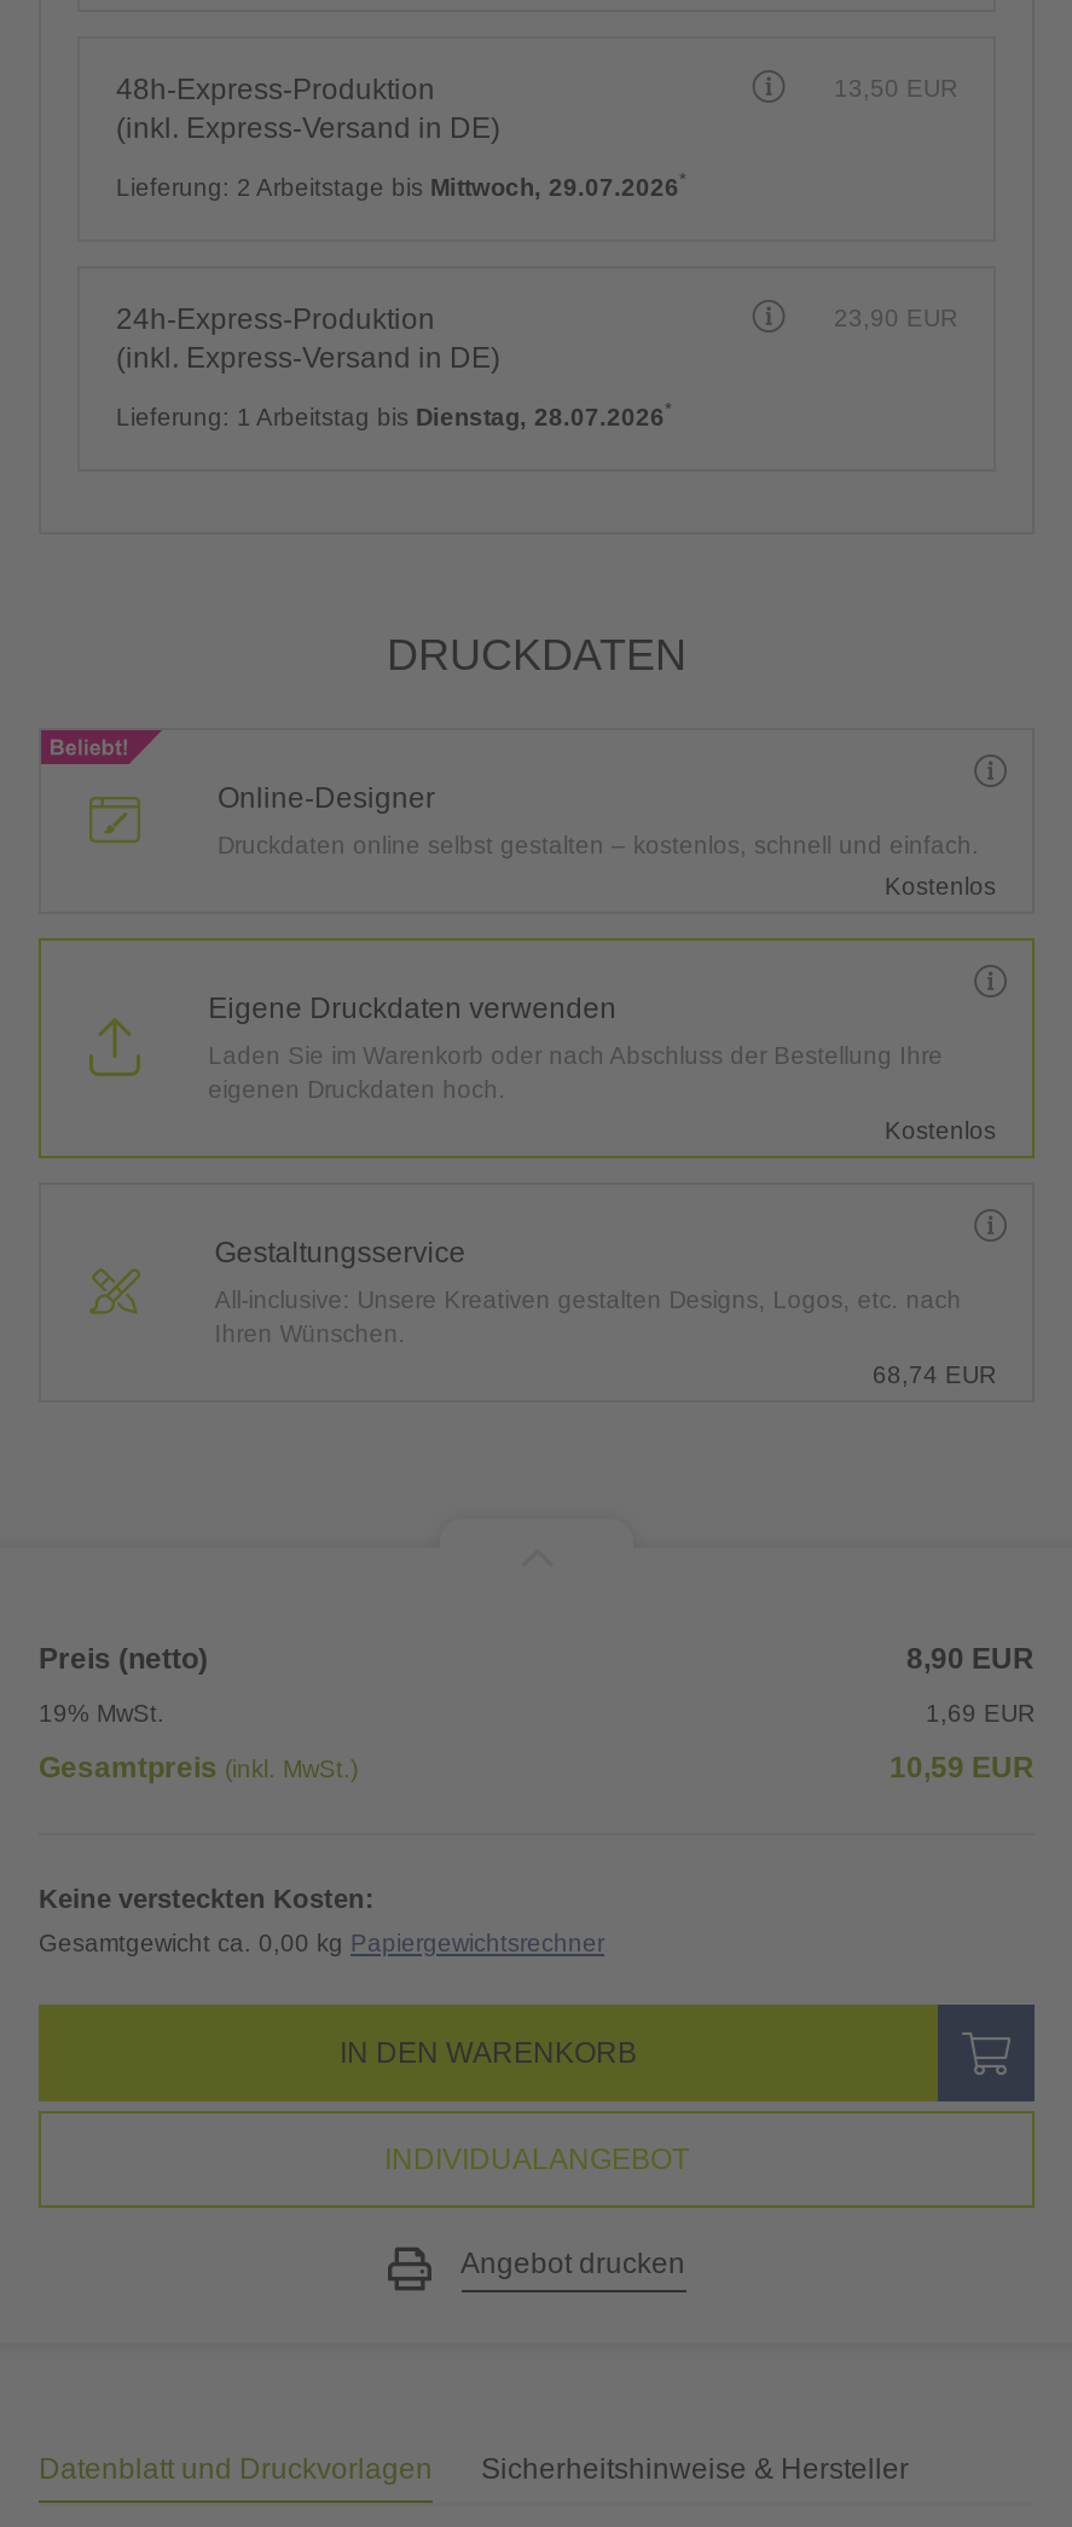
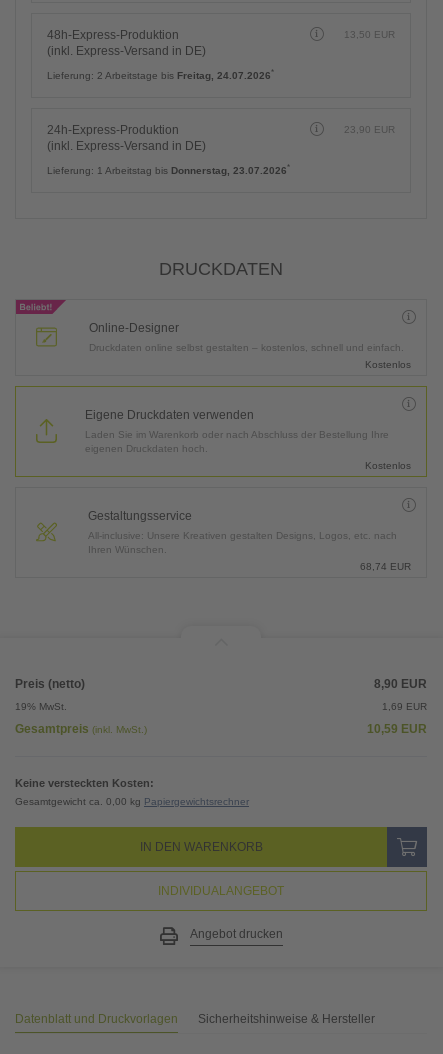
[116,169,686,200] Lieferung: 2 Arbeitstage bis Mittwoch, 29.07.2026* -> [47,68,274,81] Lieferung: 2 Arbeitstage bis Freitag, 24.07.2026*
[116,399,672,430] Lieferung: 1 Arbeitstag bis Dienstag, 28.07.2026* -> [47,163,290,176] Lieferung: 1 Arbeitstag bis Donnerstag, 23.07.2026*

